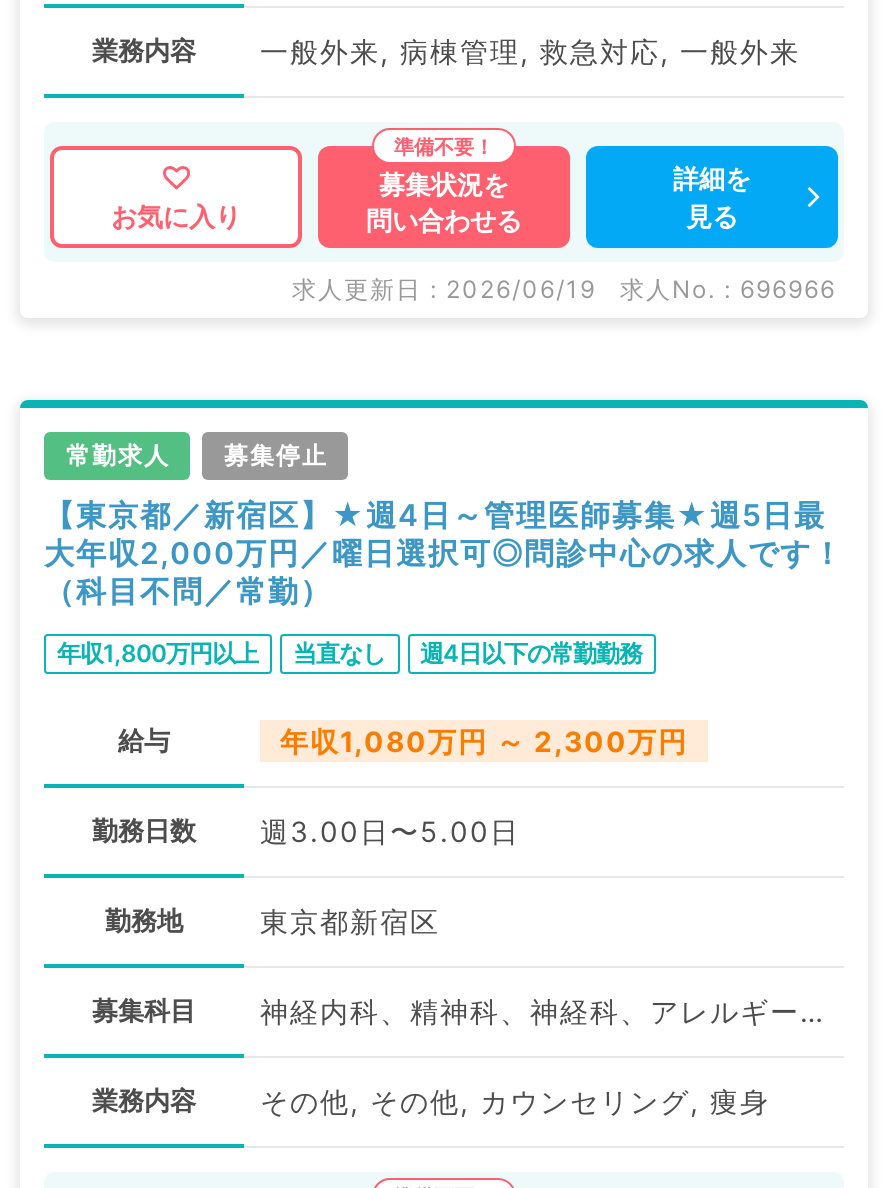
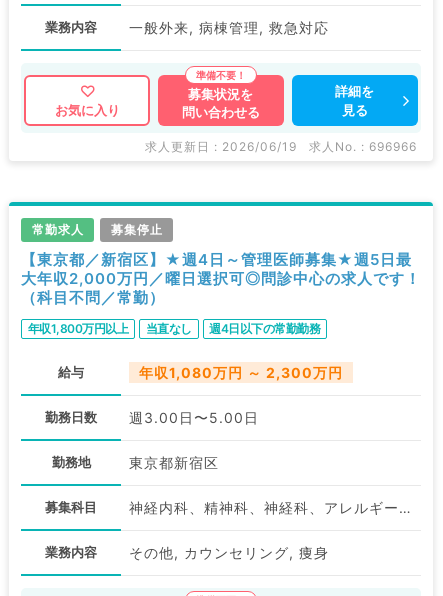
[260,34,800,68] 一般外来, 病棟管理, 救急対応, 一般外来 -> [129,19,329,36] 一般外来, 病棟管理, 救急対応
[260,1084,770,1118] その他, その他, カウンセリング, 痩身 -> [129,544,329,561] その他, カウンセリング, 痩身

